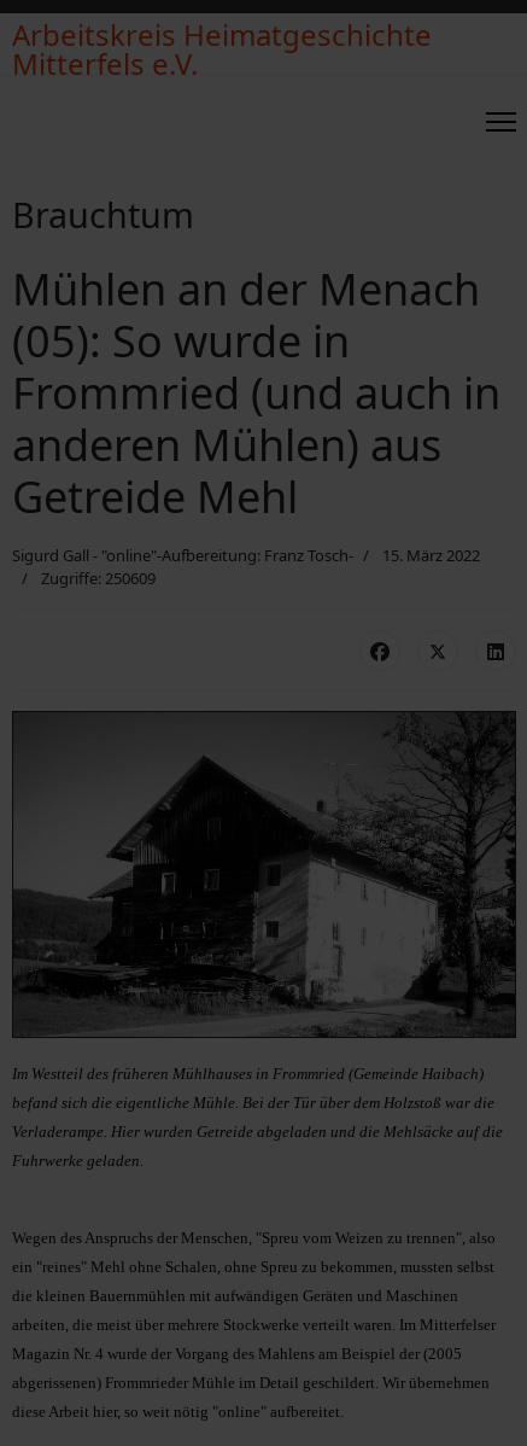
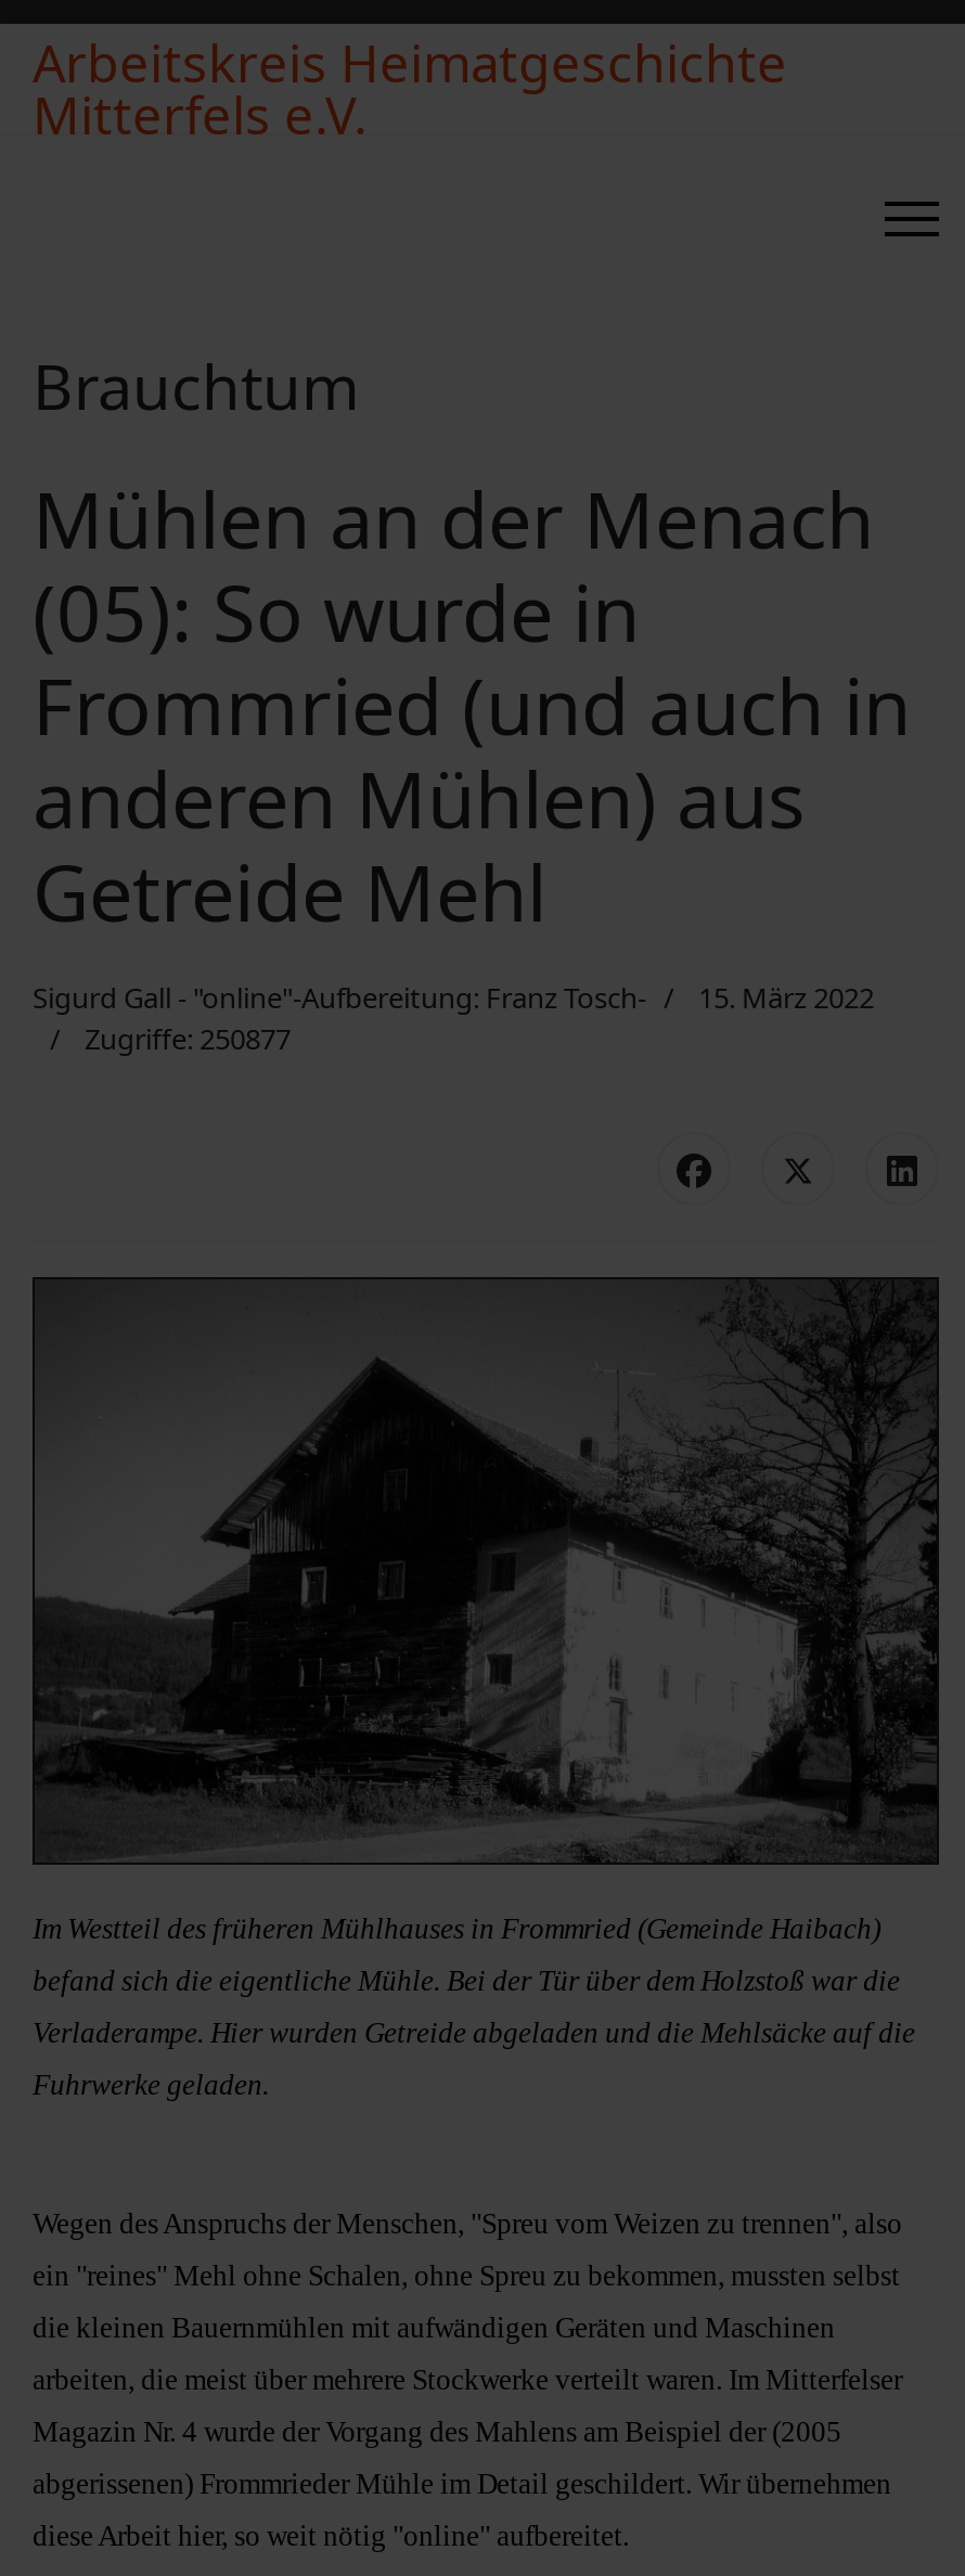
[41,567,156,589] Zugriffe: 250609 -> [85,1019,291,1058] Zugriffe: 250877

